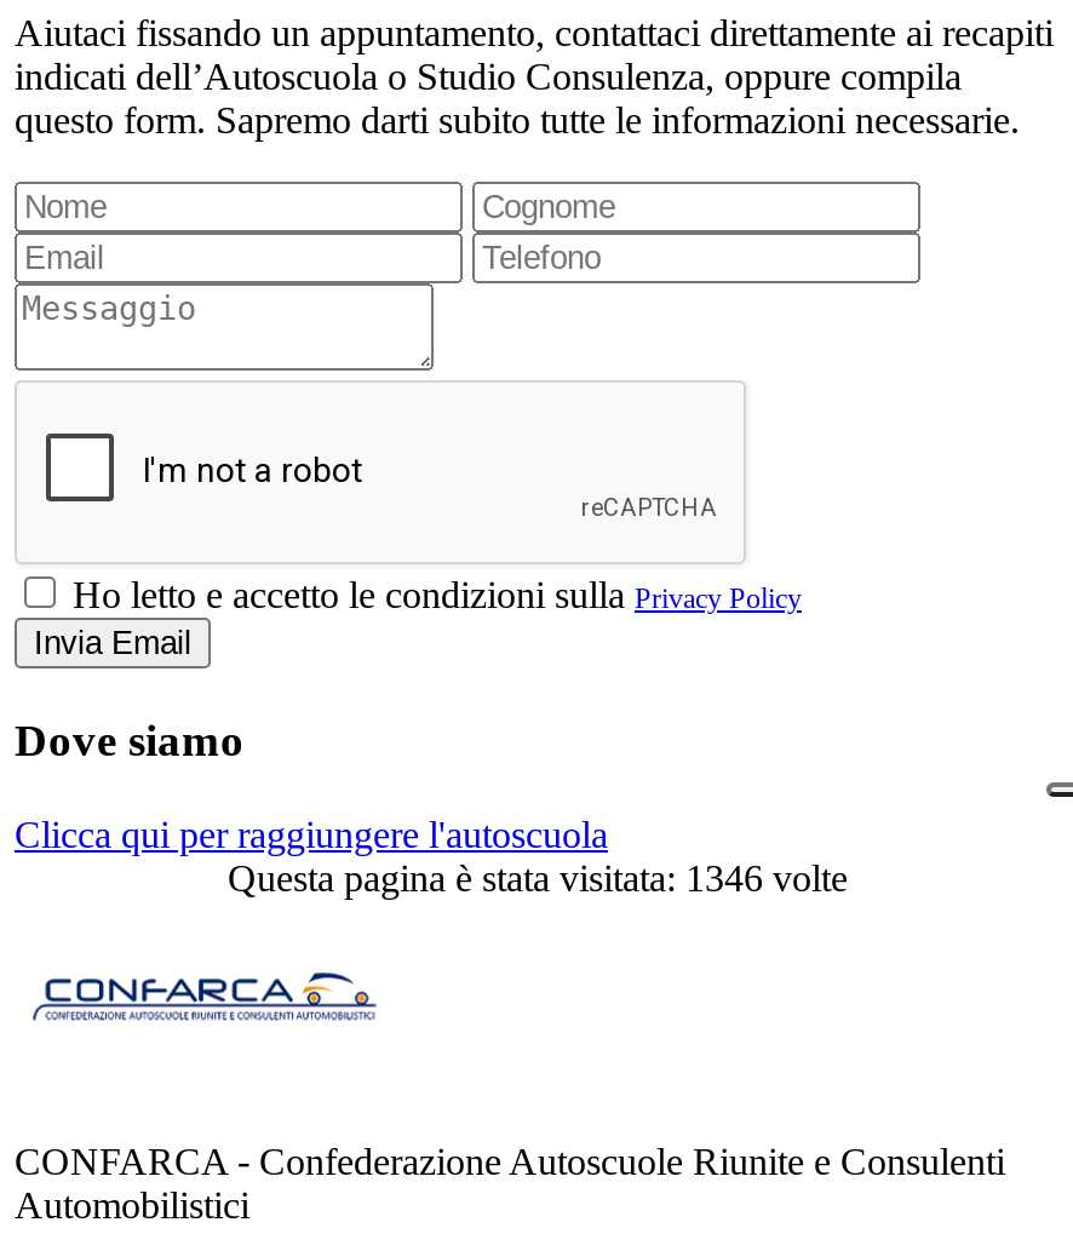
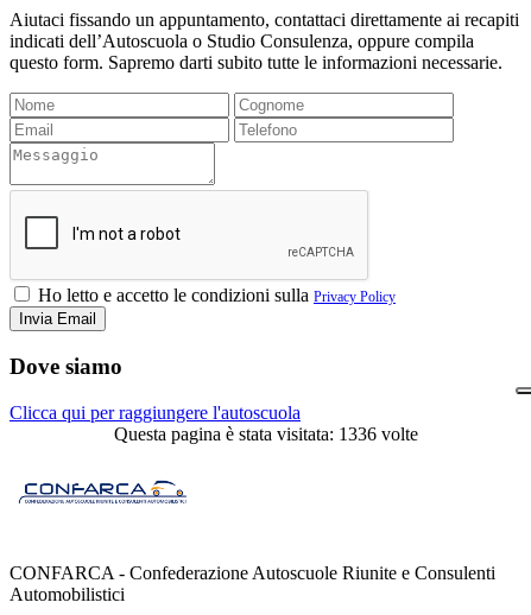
[228,856,848,898] Questa pagina è stata visitata: 1346 volte -> [114,423,418,444] Questa pagina è stata visitata: 1336 volte

